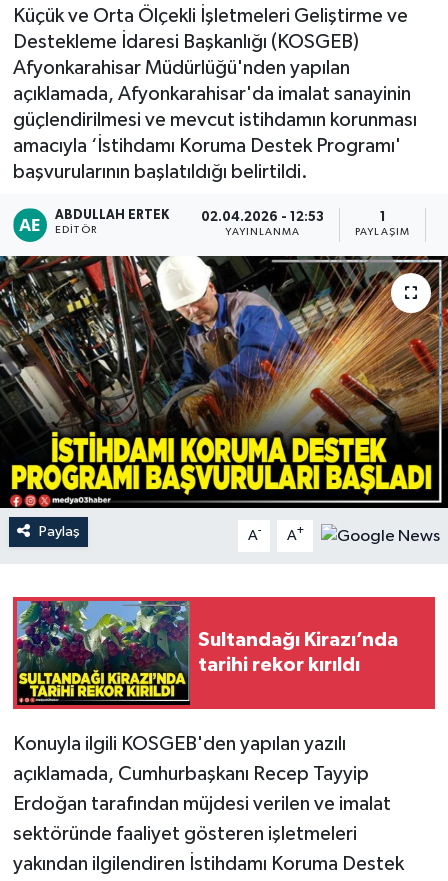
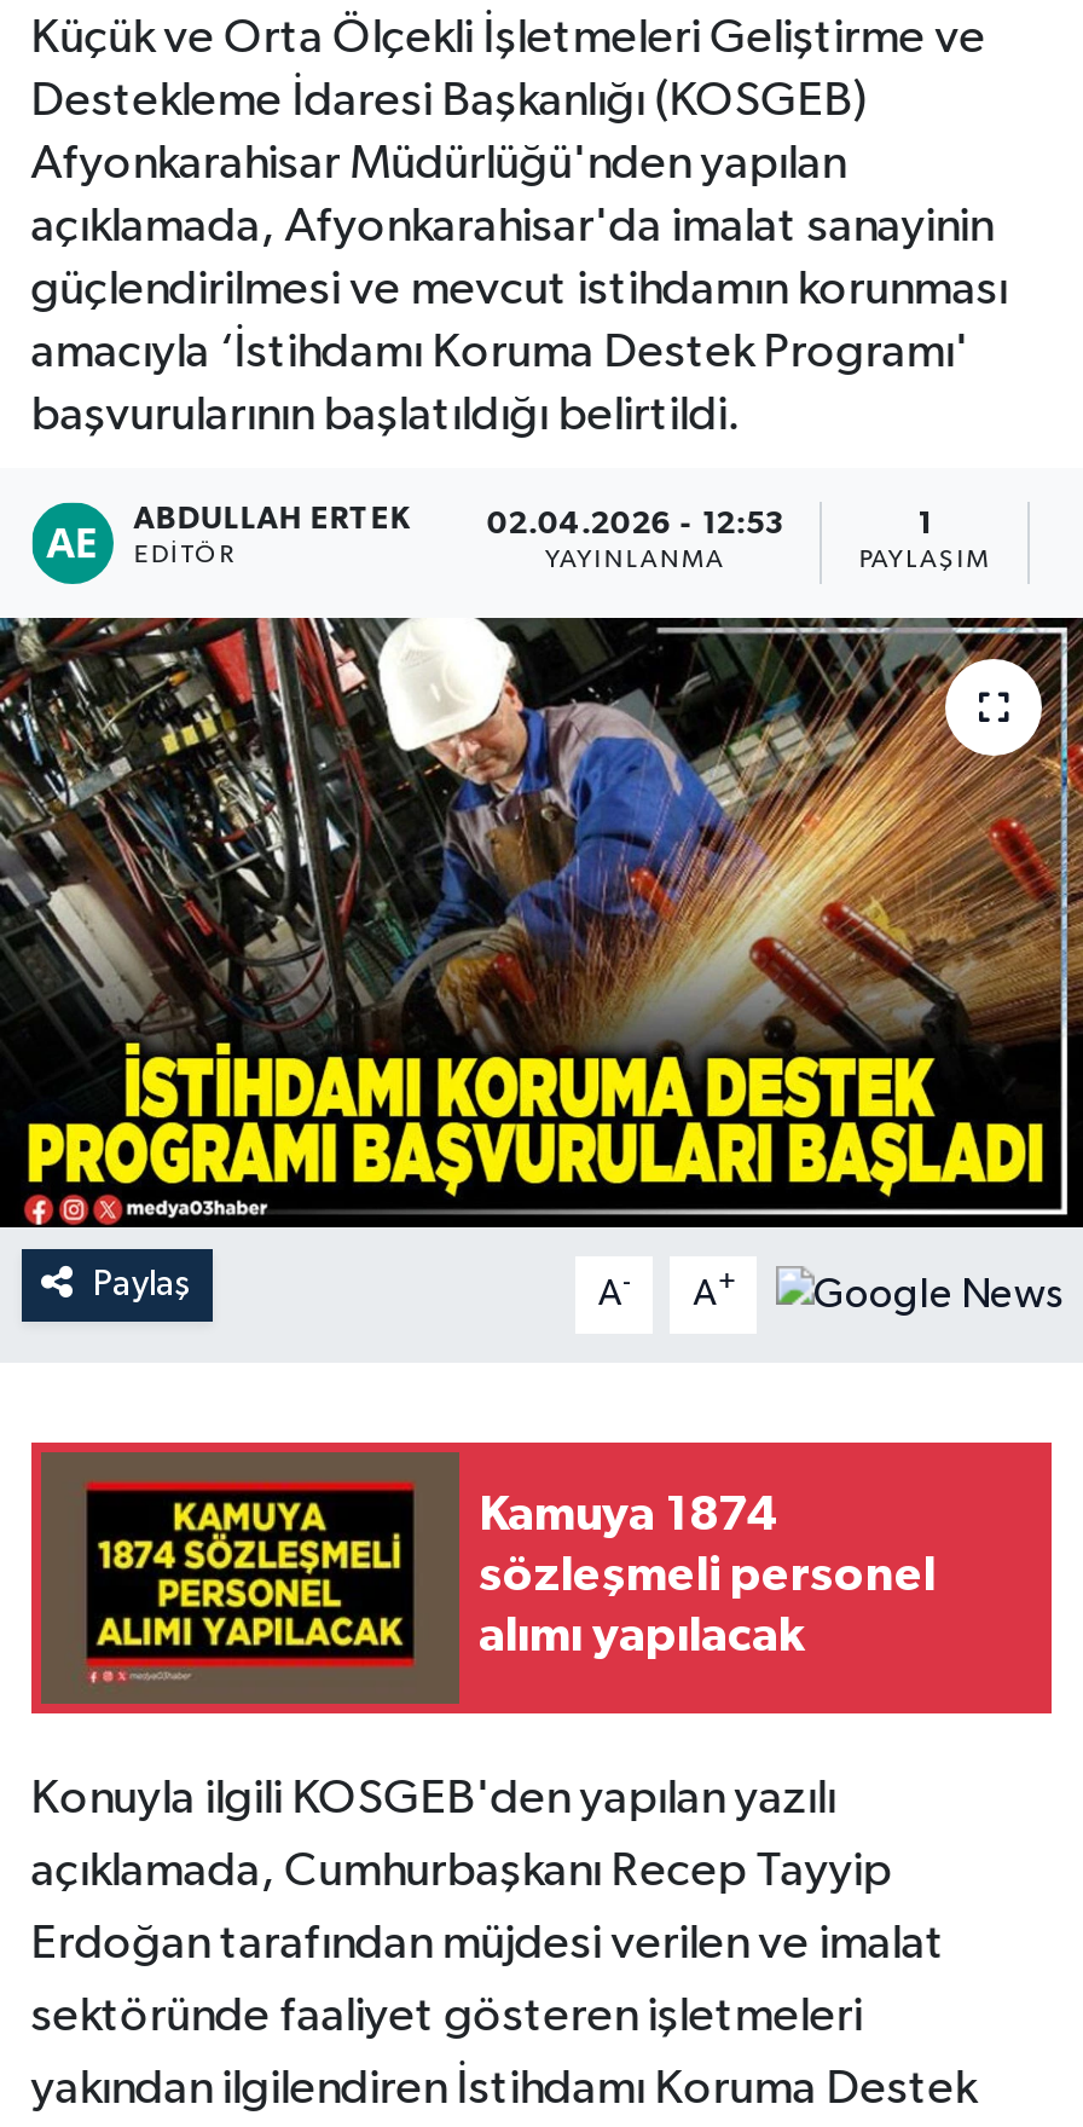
[16,600,398,706] [image] | Sultandağı Kirazı’nda | tarihi rekor kırıldı -> [41,1450,936,1704] [image] | Kamuya 1874 | sözleşmeli personel | alımı yapılacak

